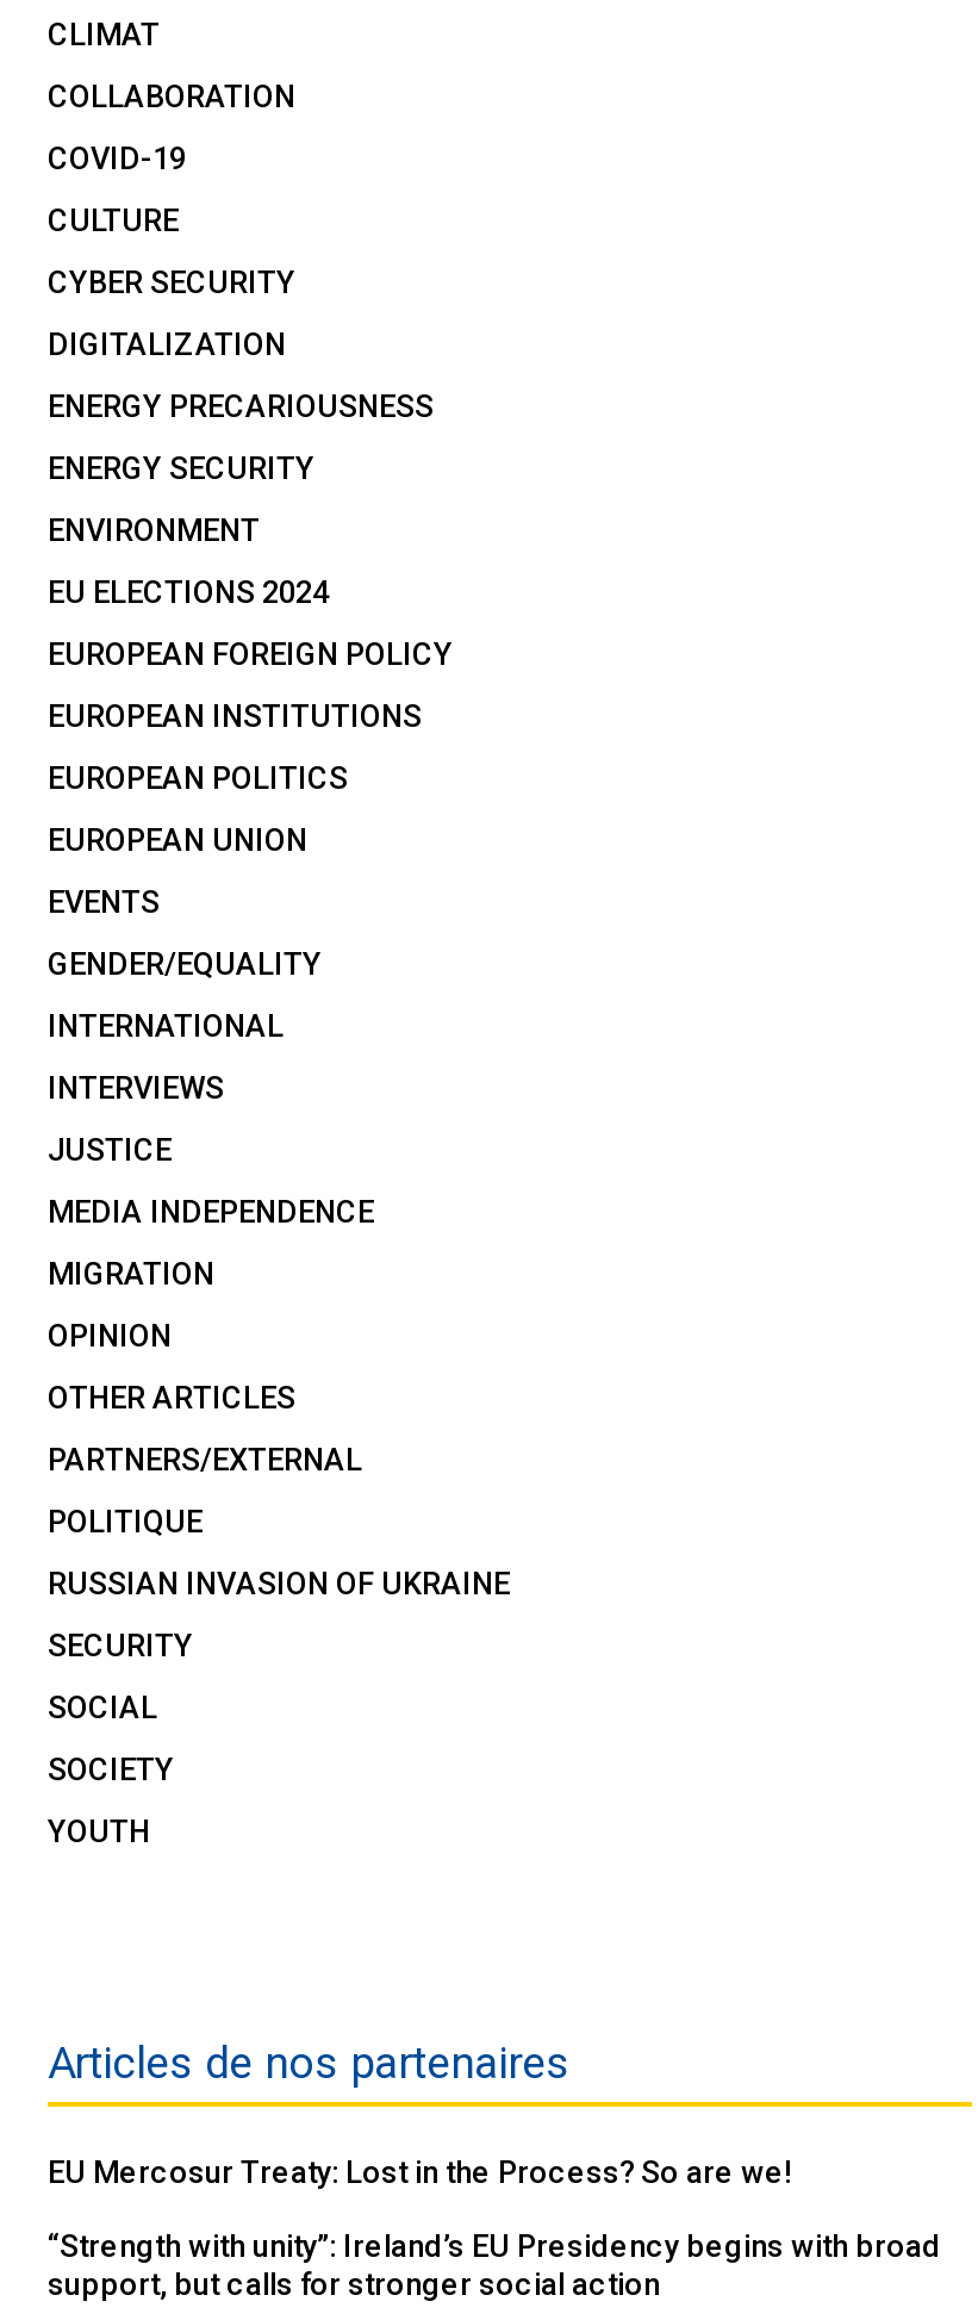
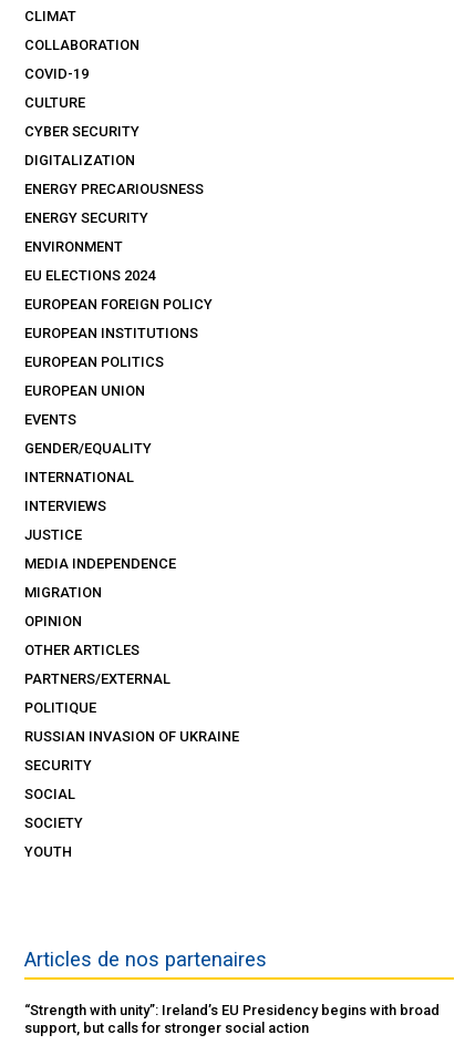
[48,2154,791,2190] EU Mercosur Treaty: Lost in the Process? So are we! -> none

